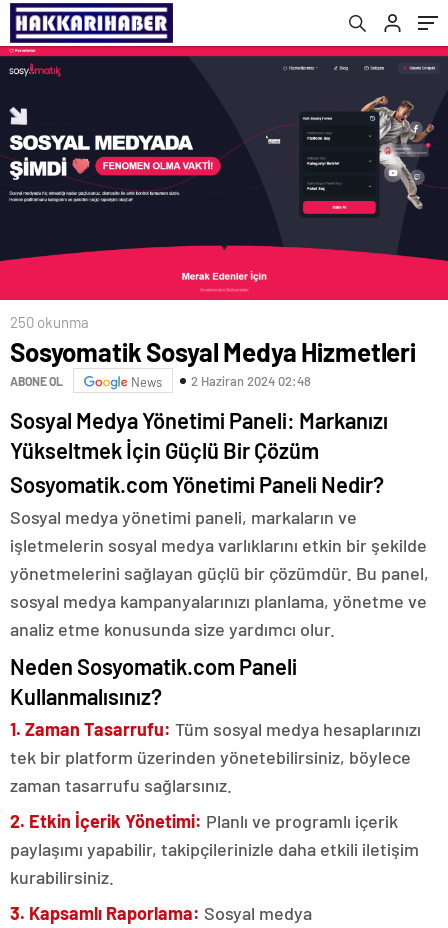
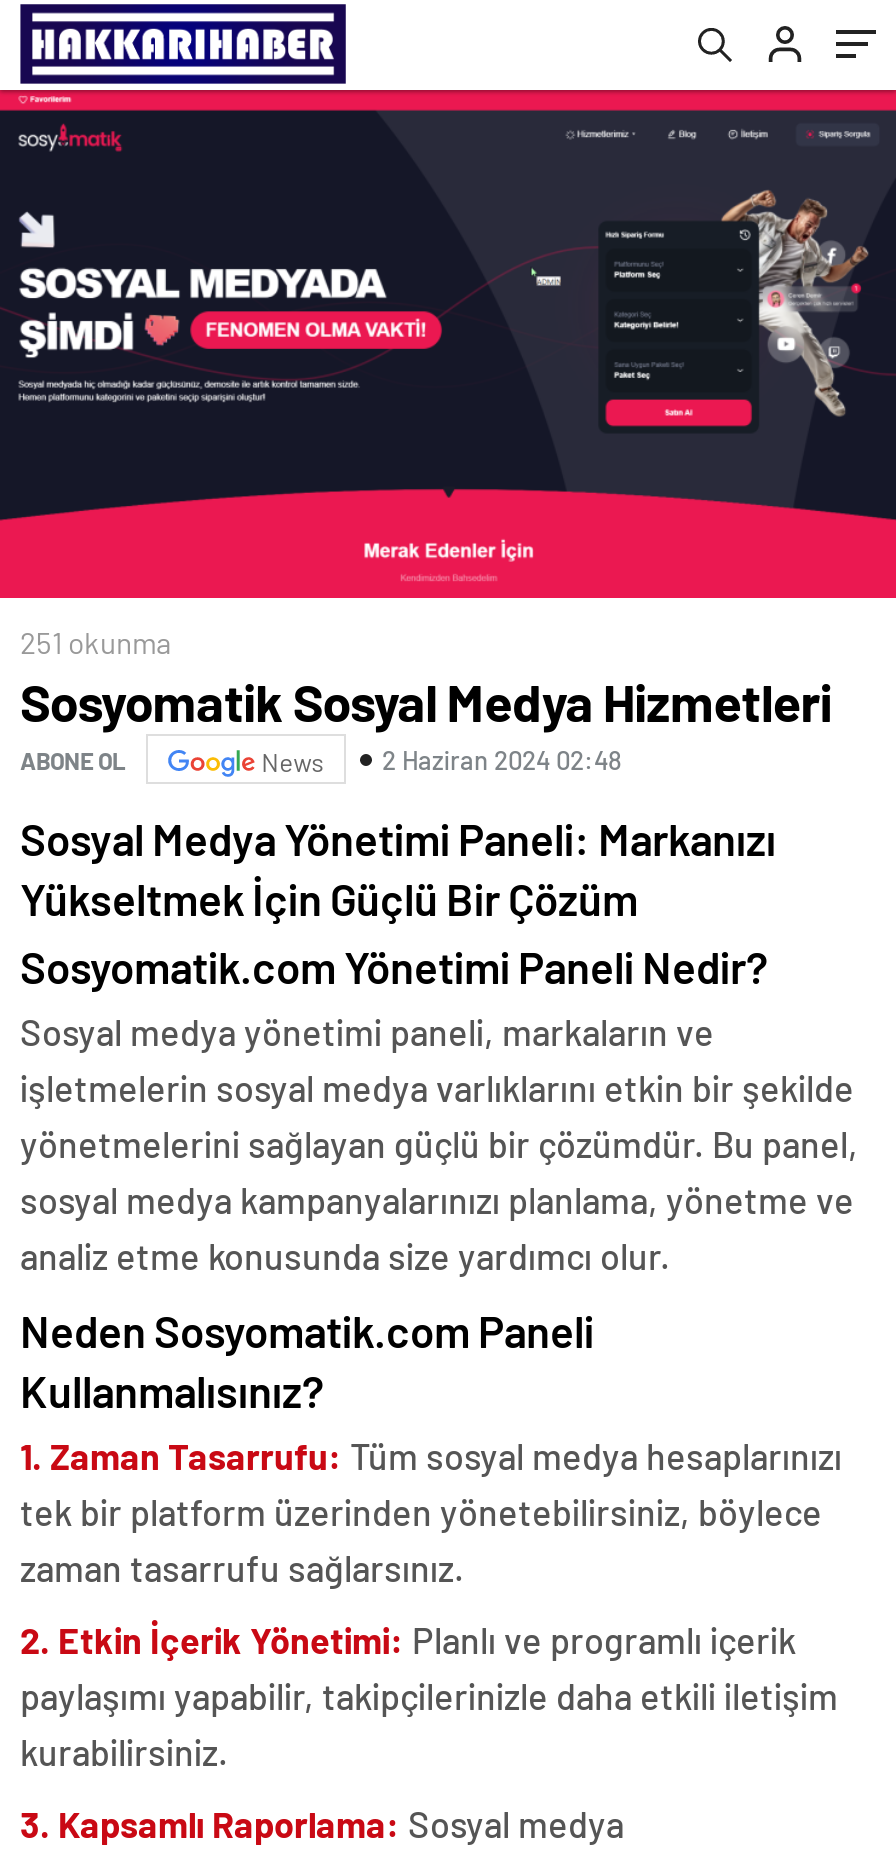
[10,313,89,331] 250 okunma -> [20,625,172,661] 251 okunma

